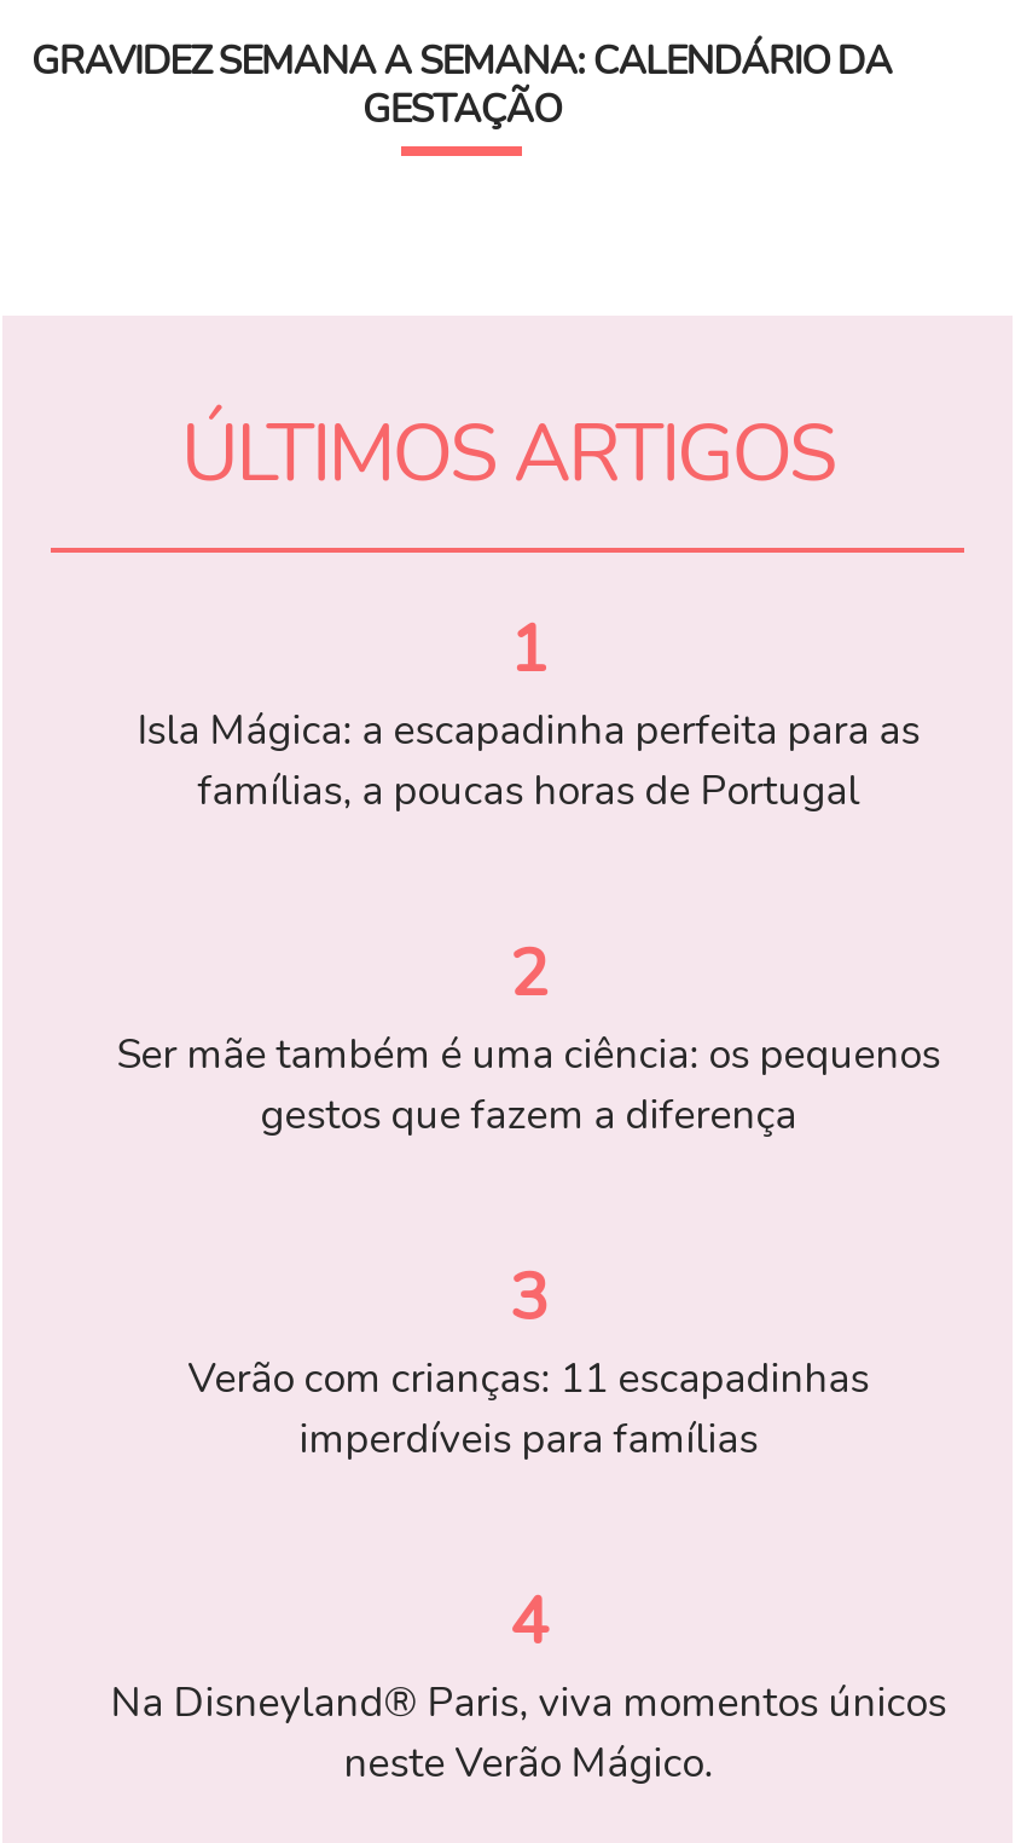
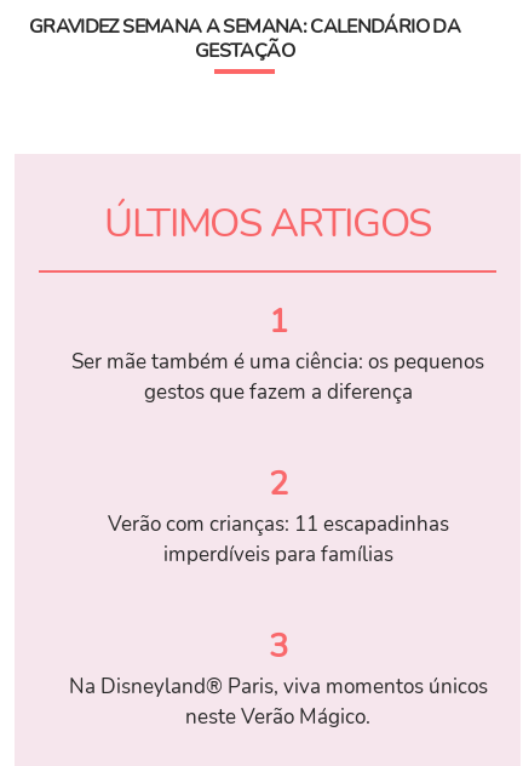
[137,702,920,1019] Isla Mágica: a escapadinha perfeita para as | famílias, a poucas horas de Portugal | 2 -> none
[509,1254,548,1343] 3 -> [269,462,288,506] 2
[509,1578,548,1667] 4 -> [269,624,288,669] 3

